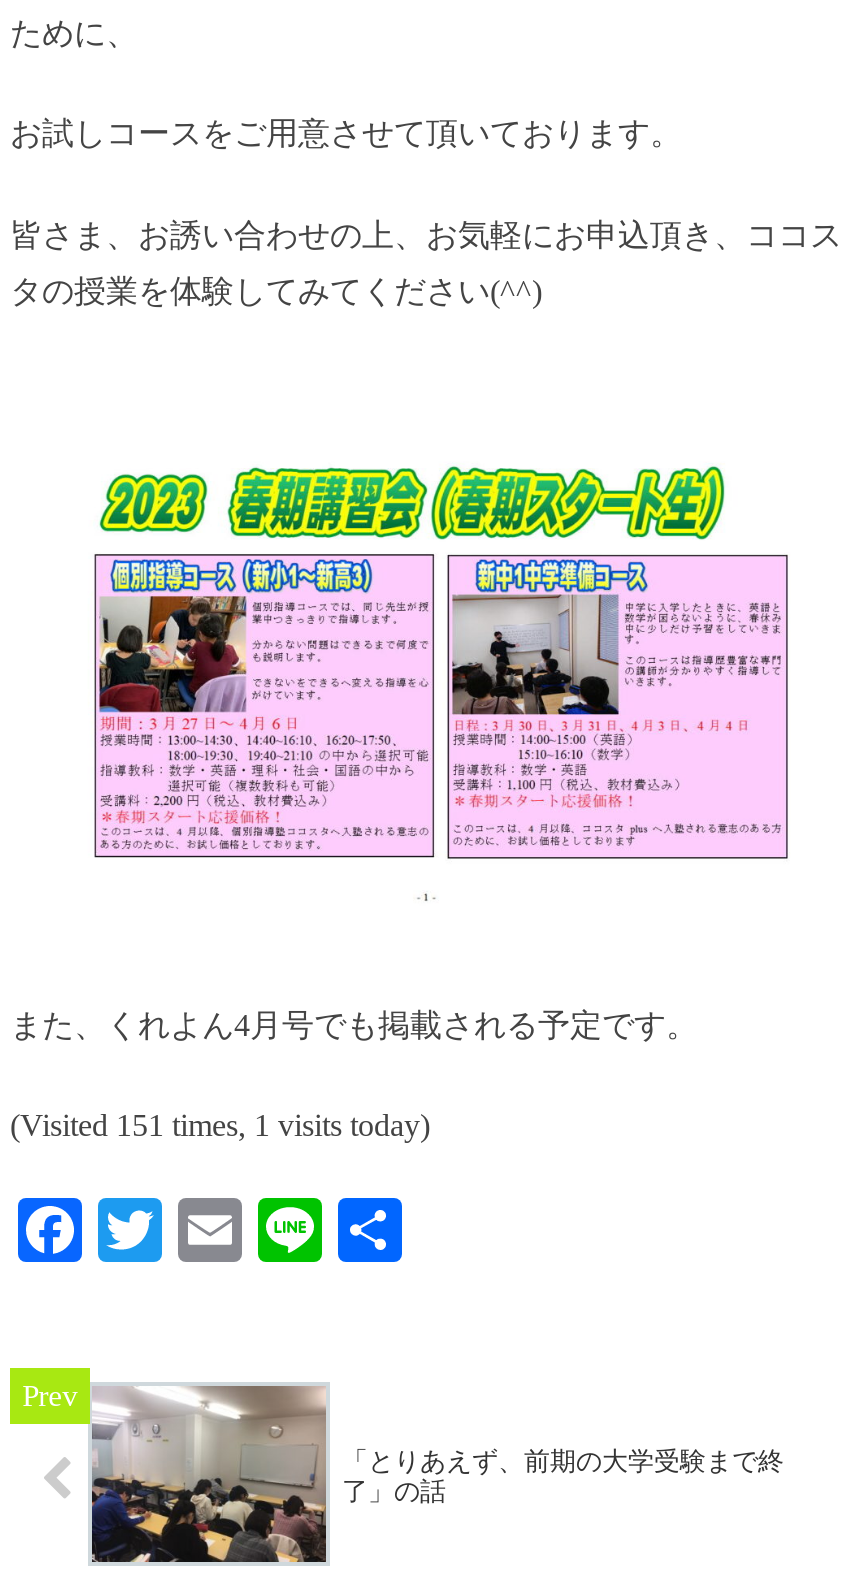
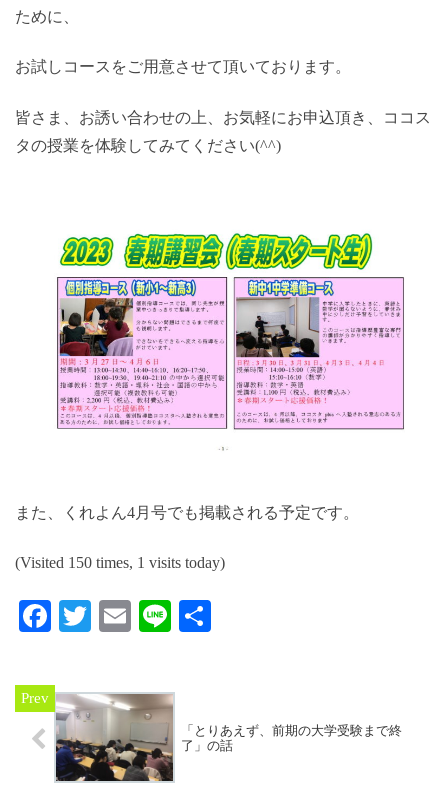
[10,1108,430,1142] (Visited 151 times, 1 visits today) -> [15,554,225,571] (Visited 150 times, 1 visits today)

